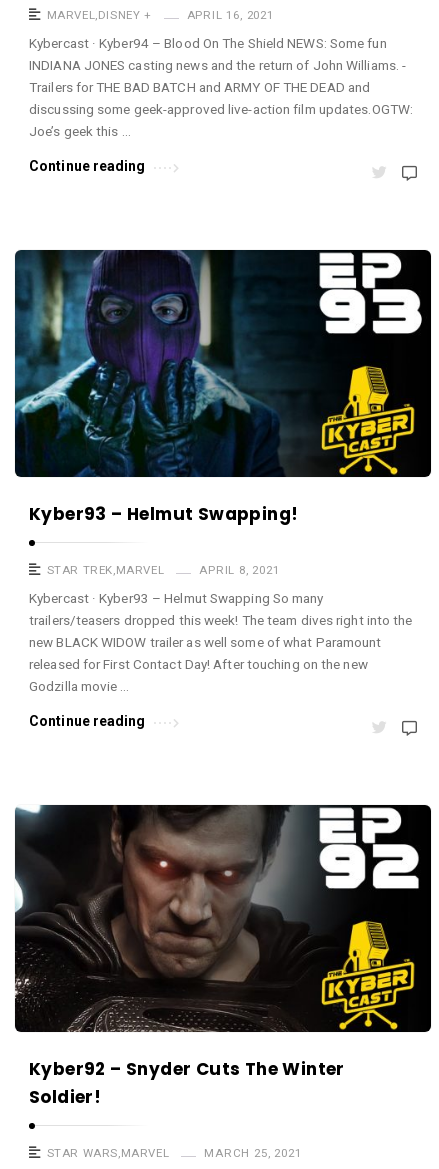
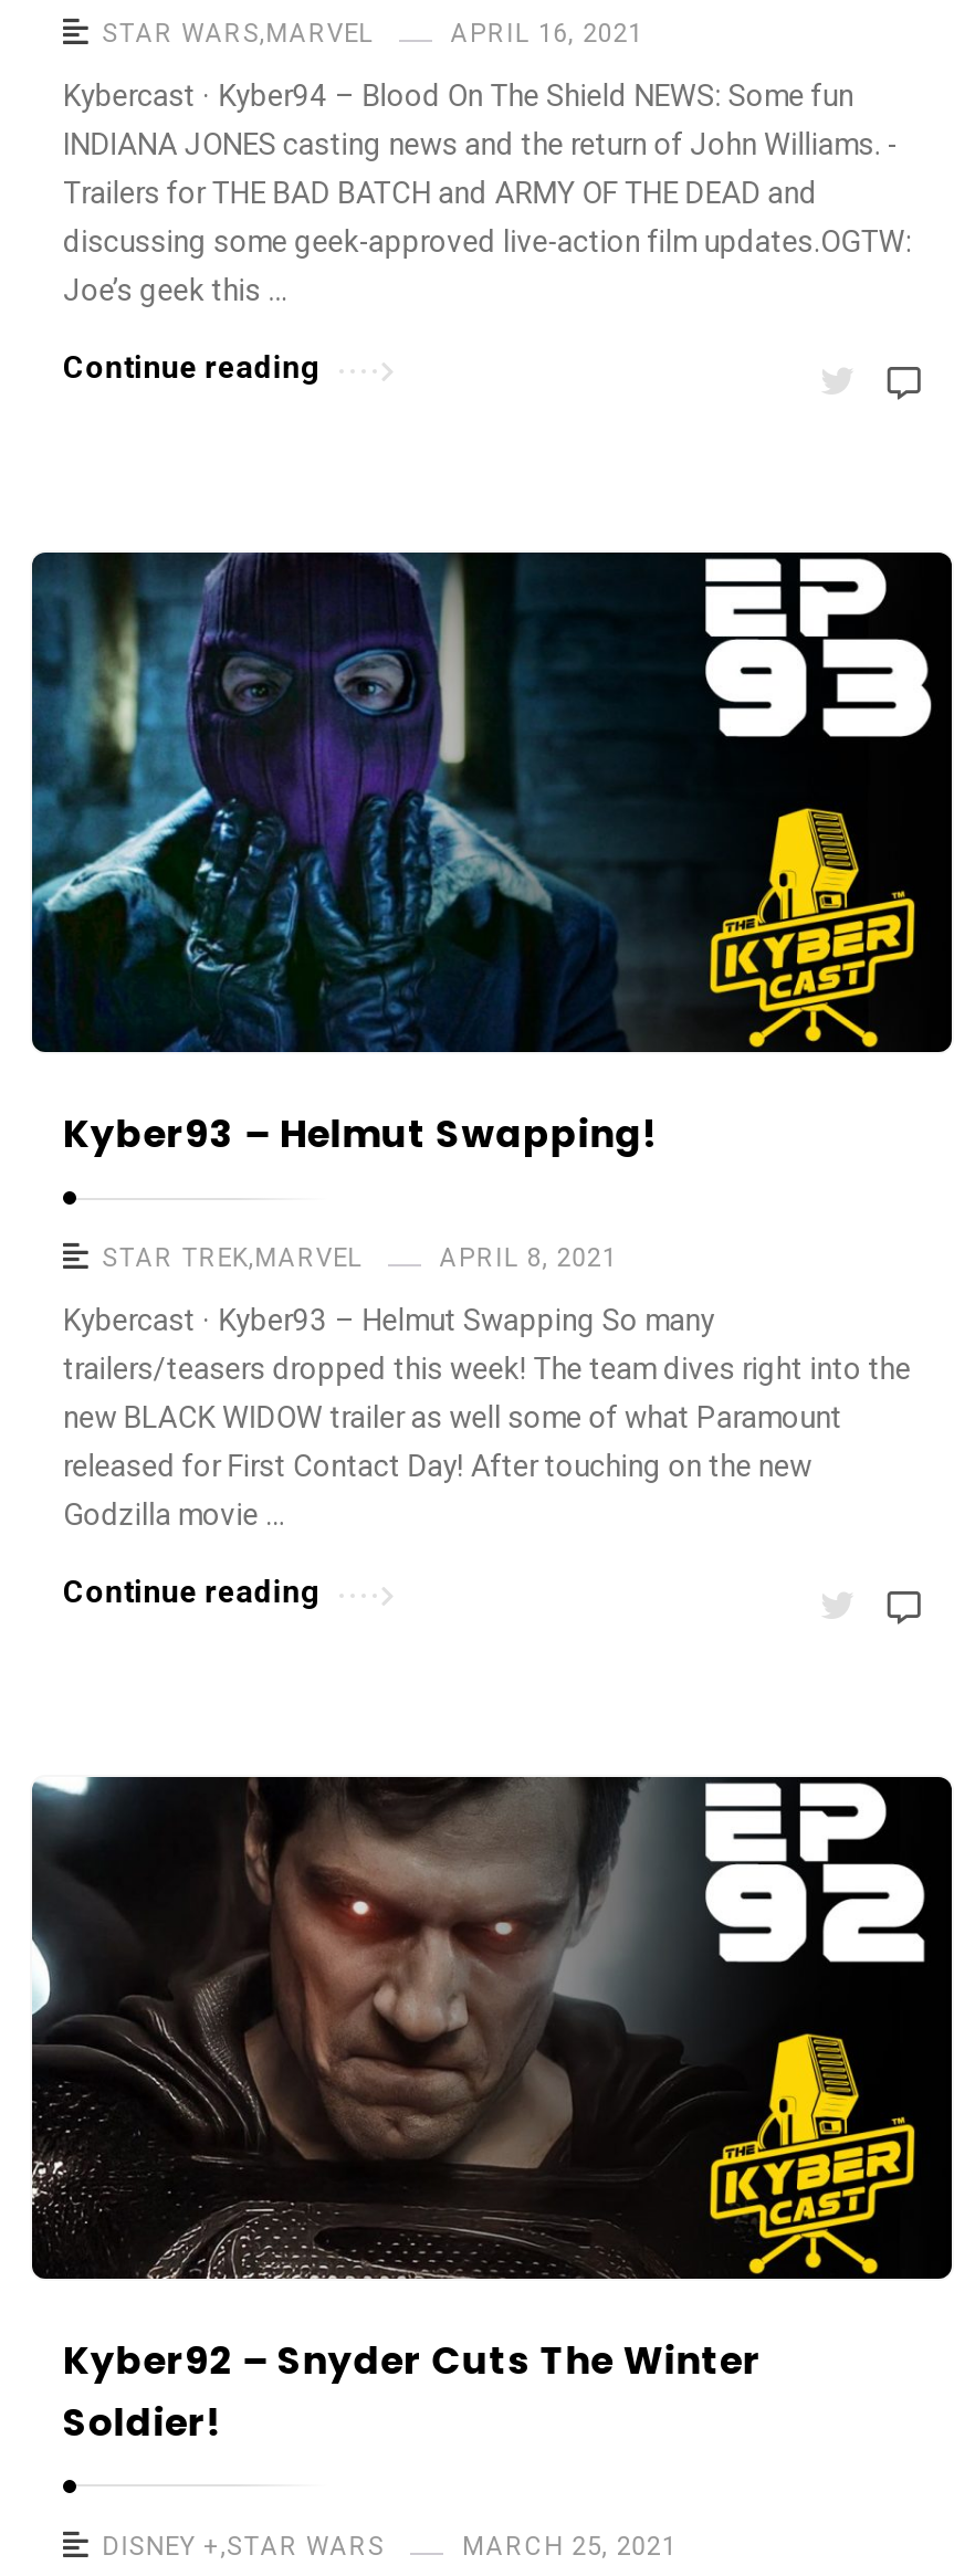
[47,8,152,22] MARVEL,DISNEY + -> [102,17,373,48] STAR WARS,MARVEL
[47,1146,169,1160] STAR WARS, MARVEL -> [102,2530,384,2561] DISNEY +, STAR WARS

